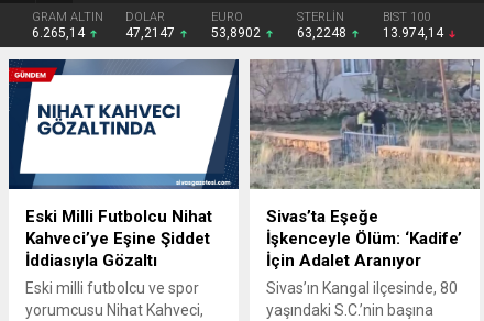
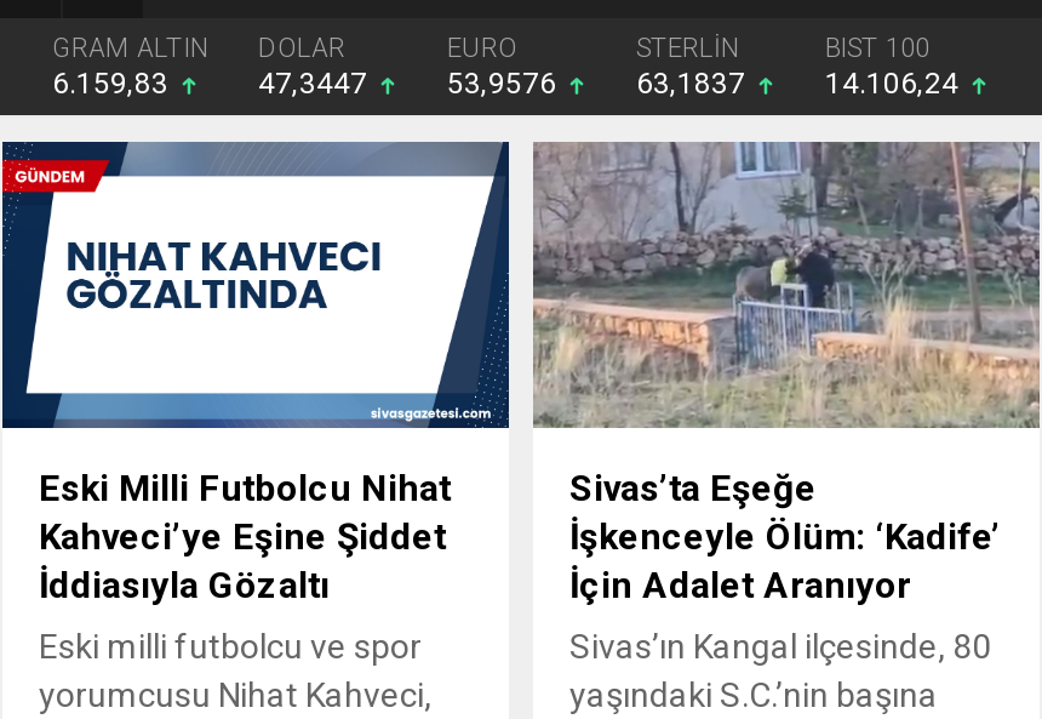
[31,25,87,41] 6.265,14 -> [52,67,176,101] 6.159,83
[125,25,178,41] 47,2147 -> [258,67,374,101] 47,3447
[211,25,263,41] 53,8902 -> [447,67,563,101] 53,9576
[296,25,349,41] 63,2248 -> [636,67,752,101] 63,1837
[382,25,446,41] 13.974,14 -> [825,67,966,101] 14.106,24

